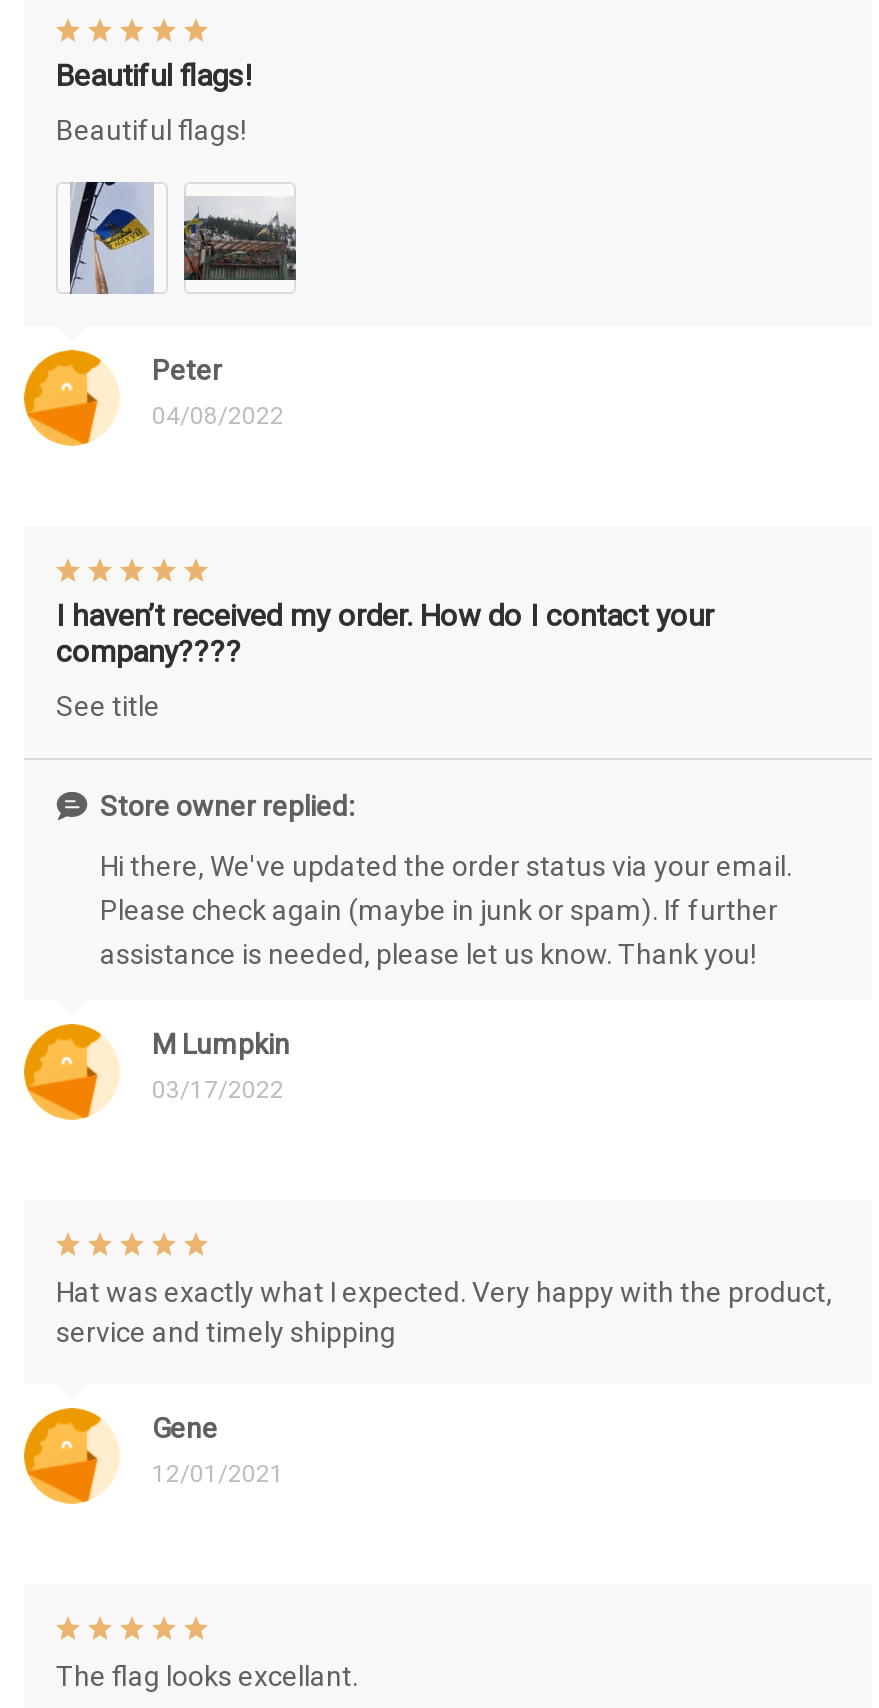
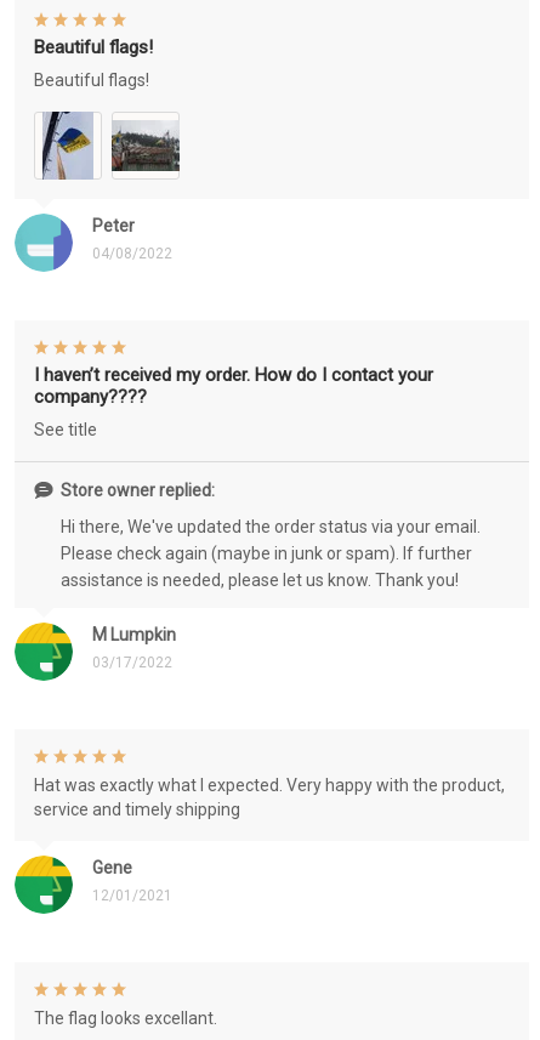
[22,348,120,448] [image] -> [13,212,74,273] [image]
[22,1024,120,1122] [image] -> [13,623,74,682] [image]
[22,1408,120,1506] [image] -> [13,856,74,915] [image]

